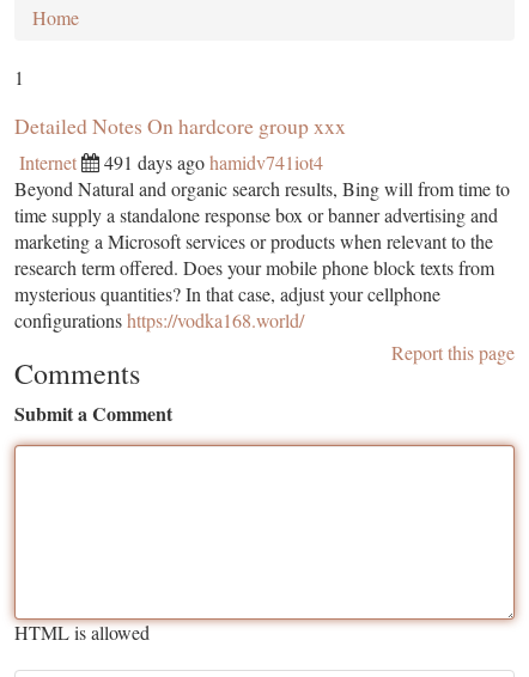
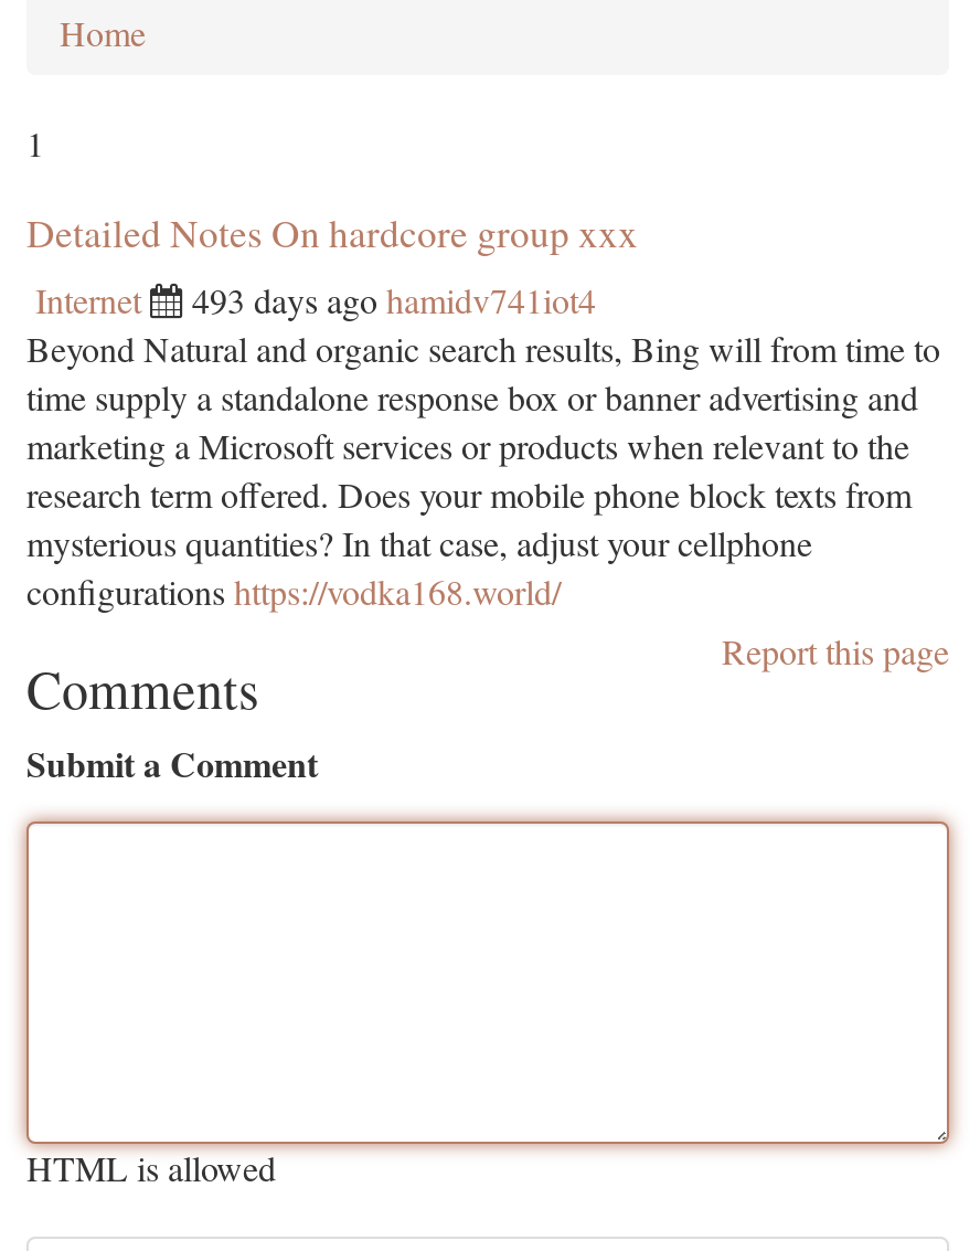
[104,150,323,175] 491 days ago hamidv741iot4 -> [192,276,596,322] 493 days ago hamidv741iot4

